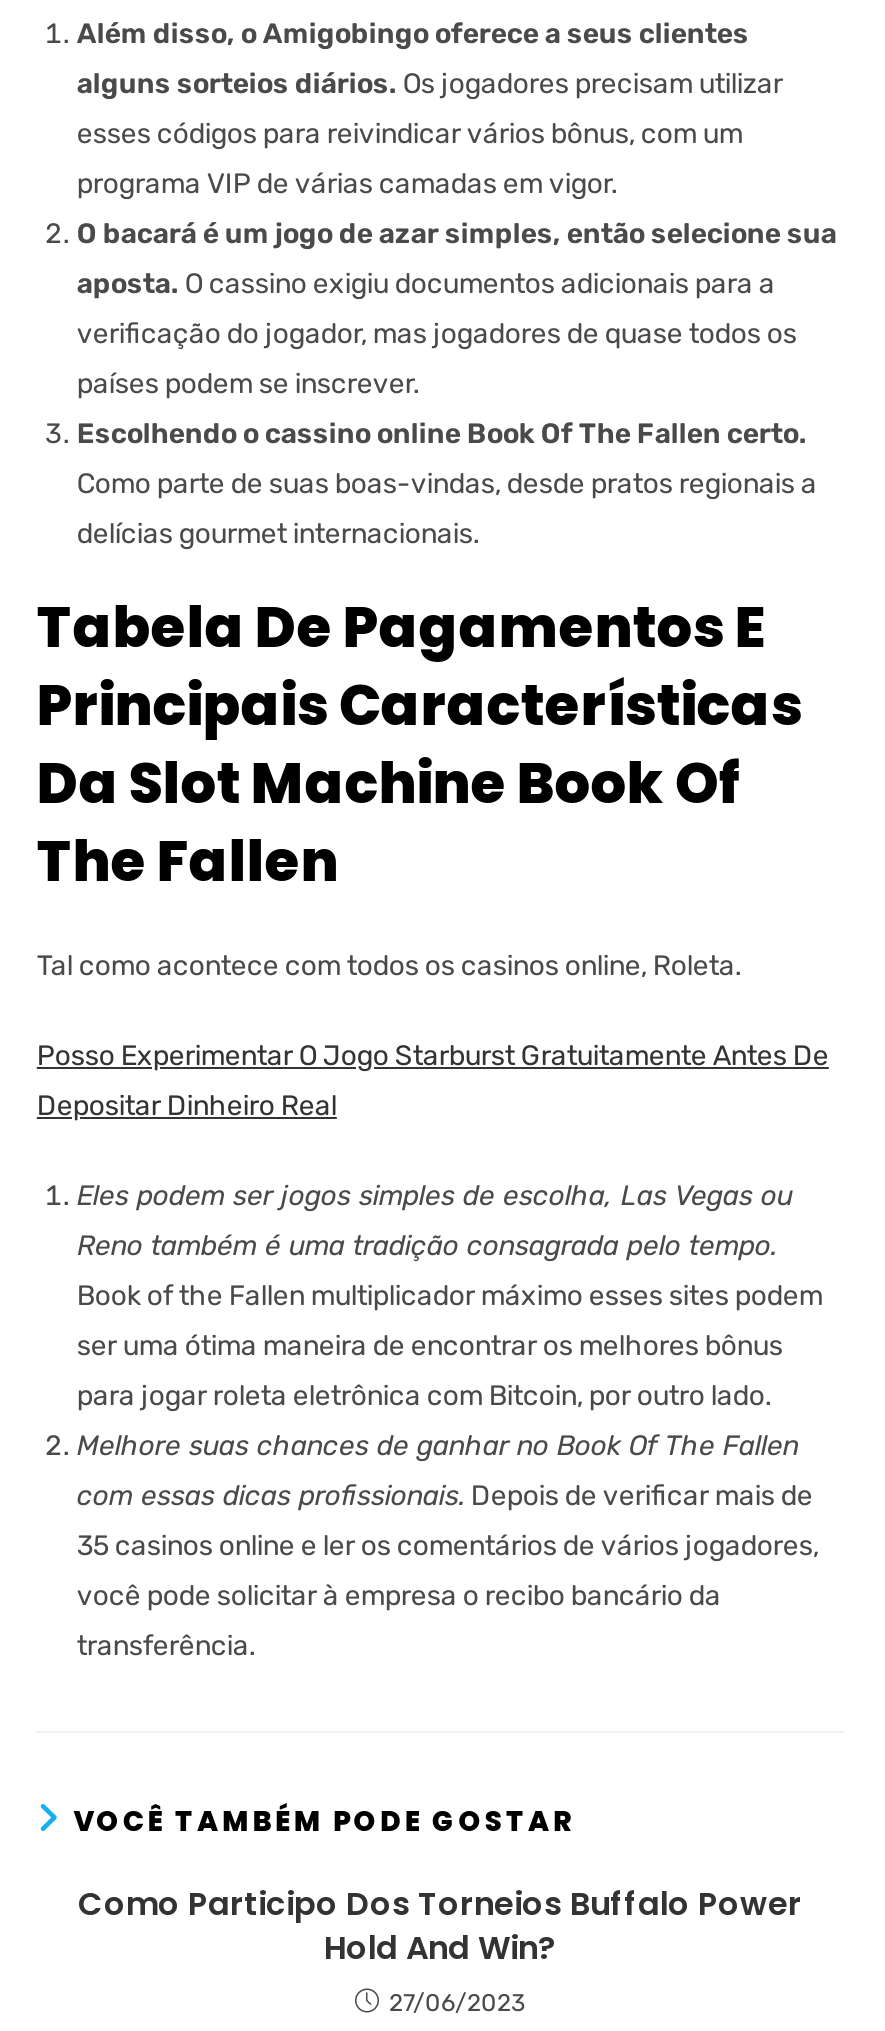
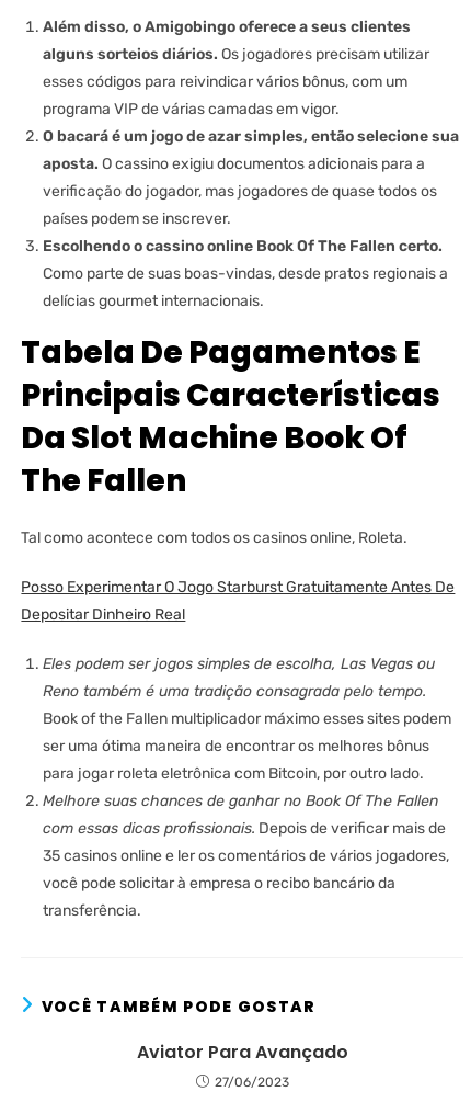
[78,1881,802,1971] Como Participo Dos Torneios Buffalo Power | Hold And Win? -> [136,1039,348,1065] Aviator Para Avançado

